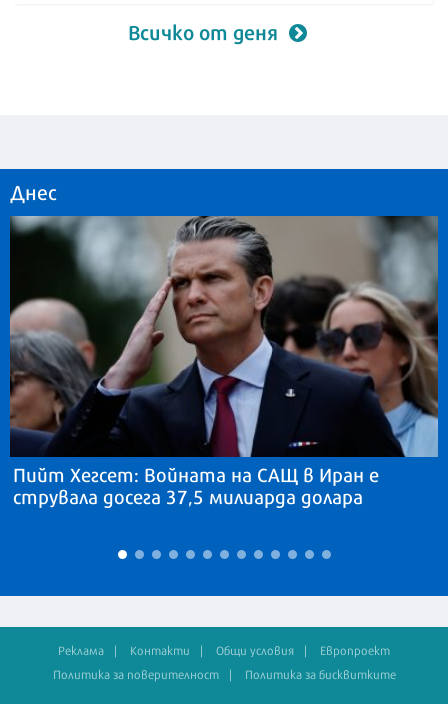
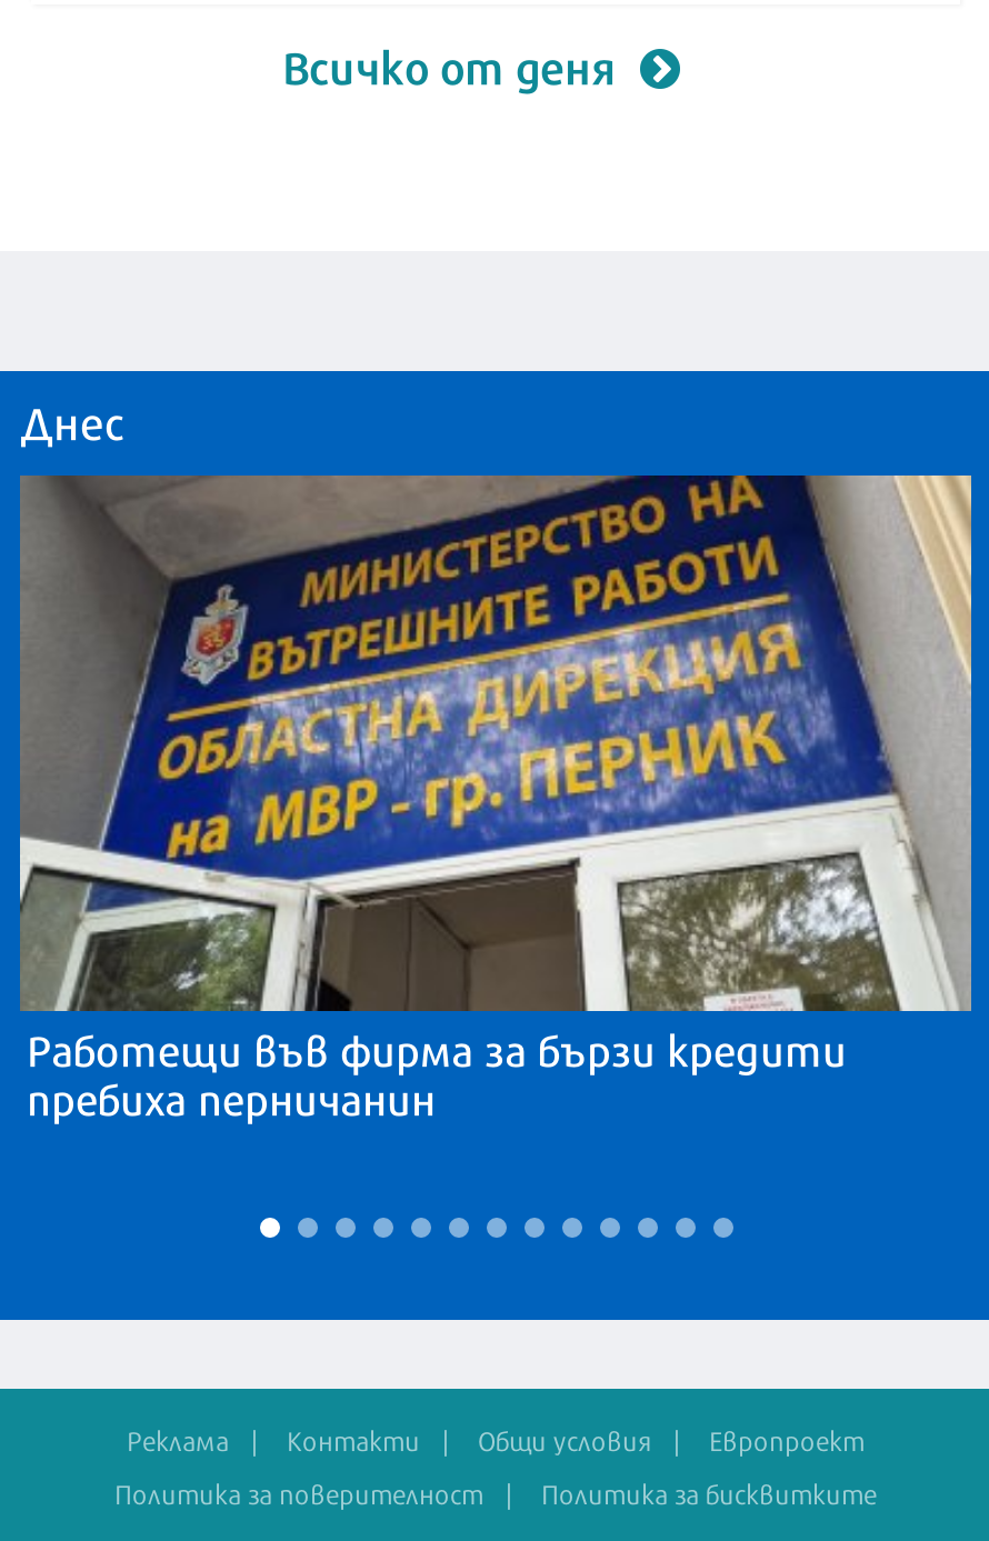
[9,215,439,510] [image] | Пийт Хегсет: Войната на САЩ в Иран е | струвала досега 37,5 милиарда долара -> [18,473,973,1129] [image] | Работещи във фирма за бързи кредити | пребиха перничанин

